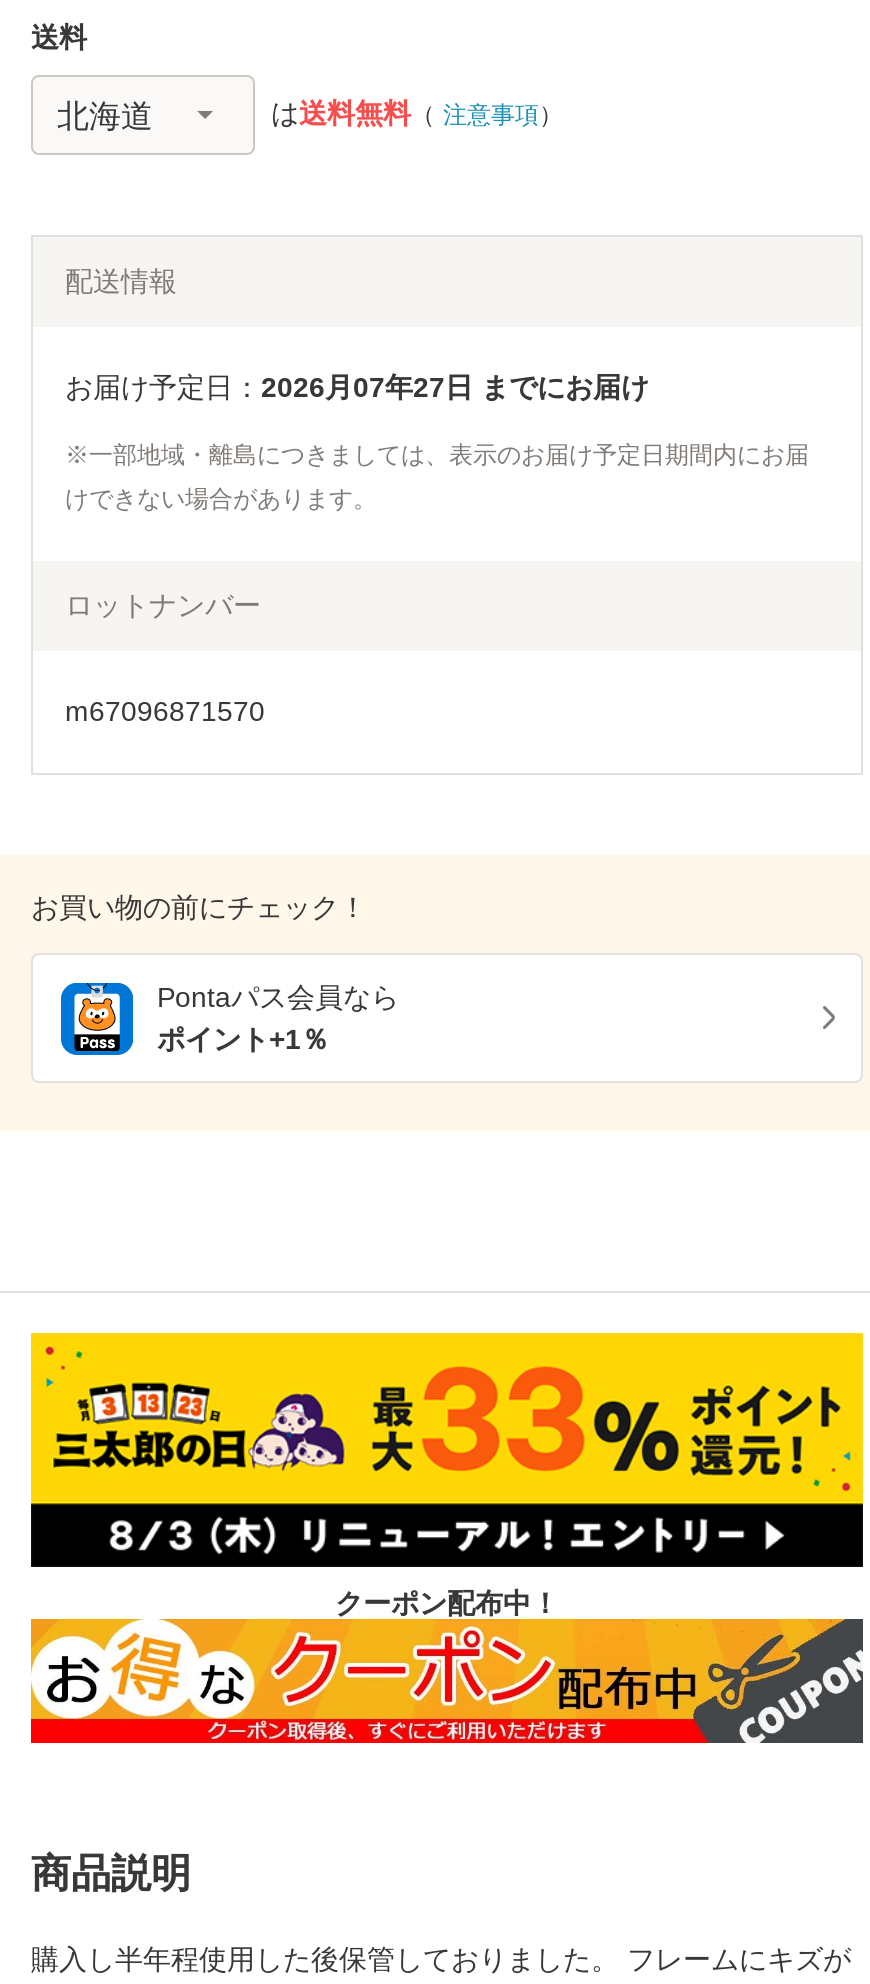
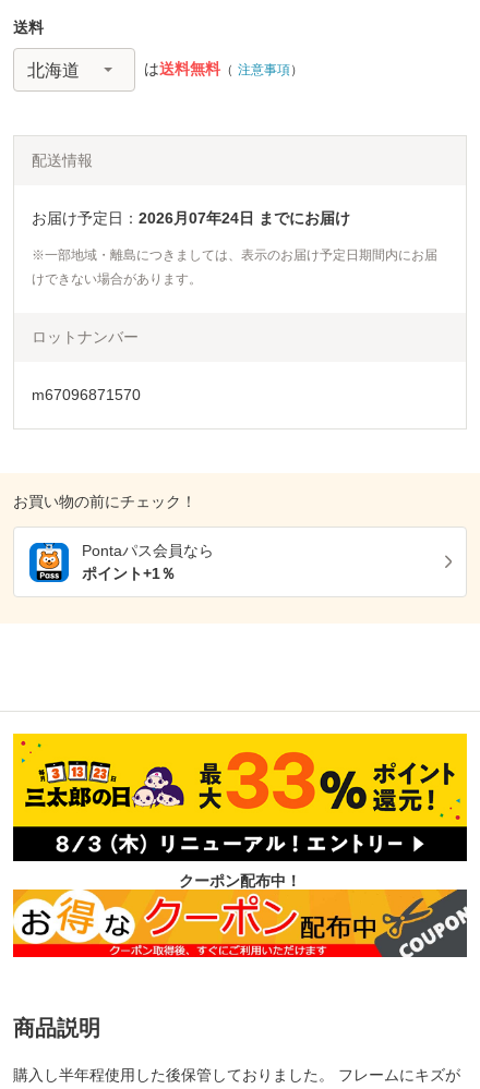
[65,370,649,402] お届け予定日：2026月07年27日 までにお届け -> [32,209,350,226] お届け予定日：2026月07年24日 までにお届け

